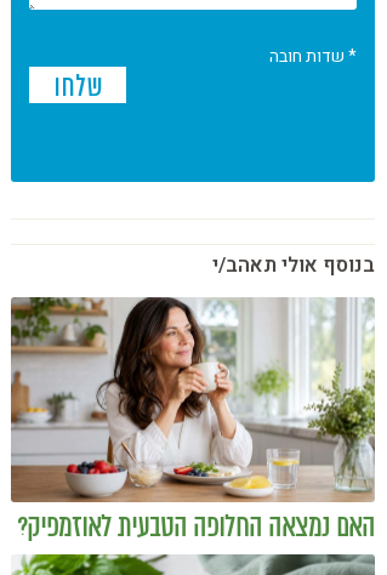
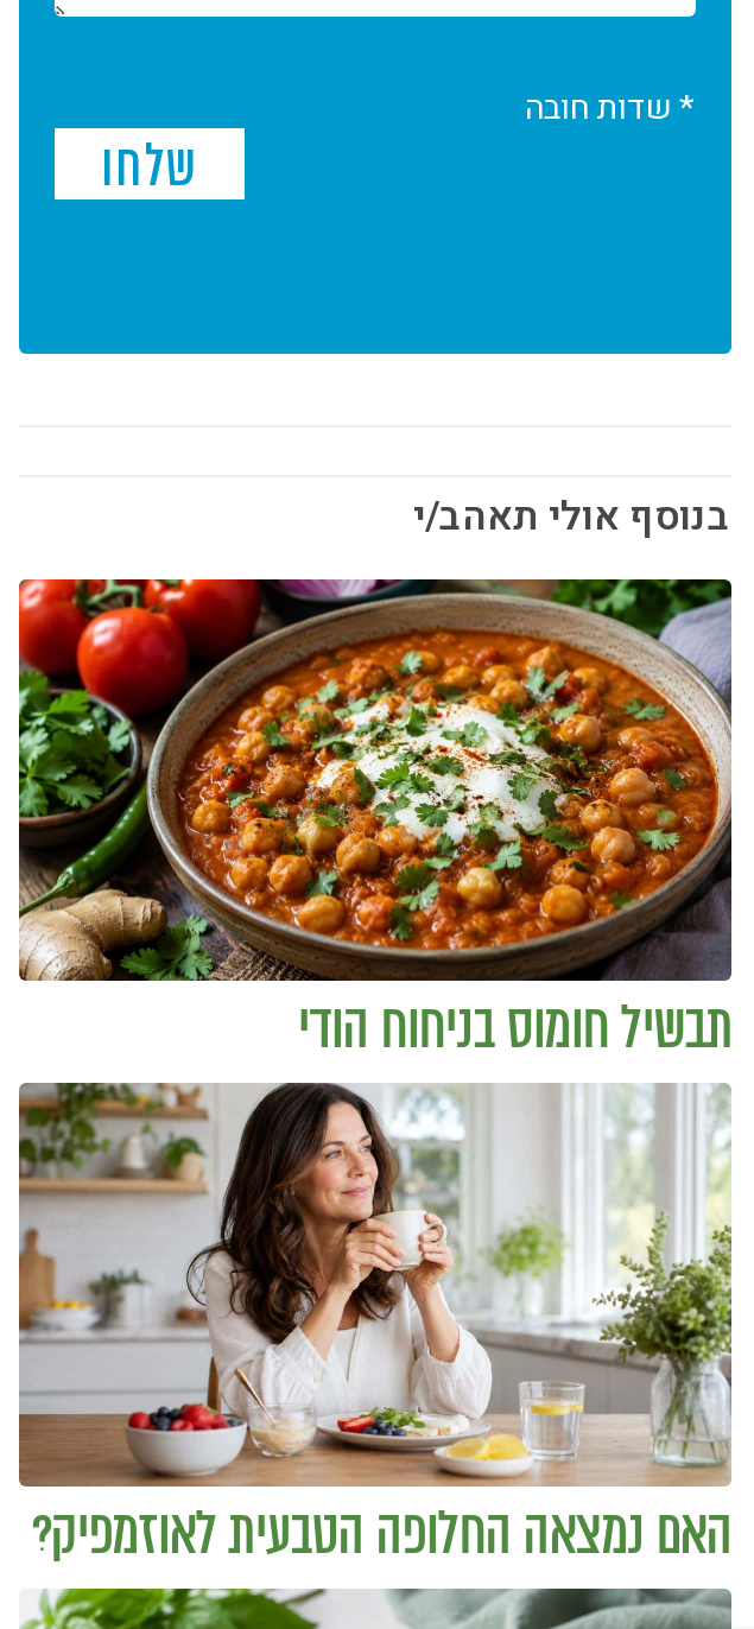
none -> [17,577,734,1060] [image] | תבשיל חומוס בניחוח הודי

